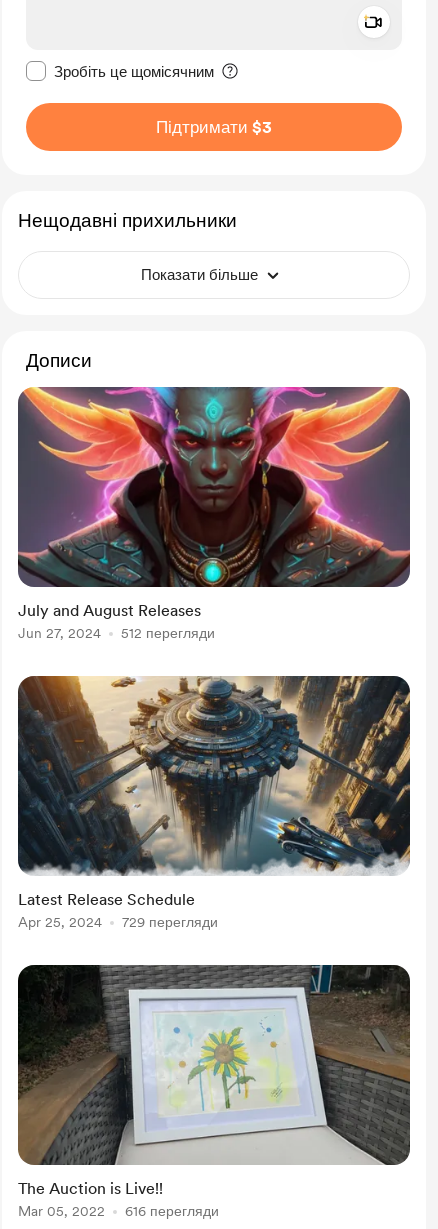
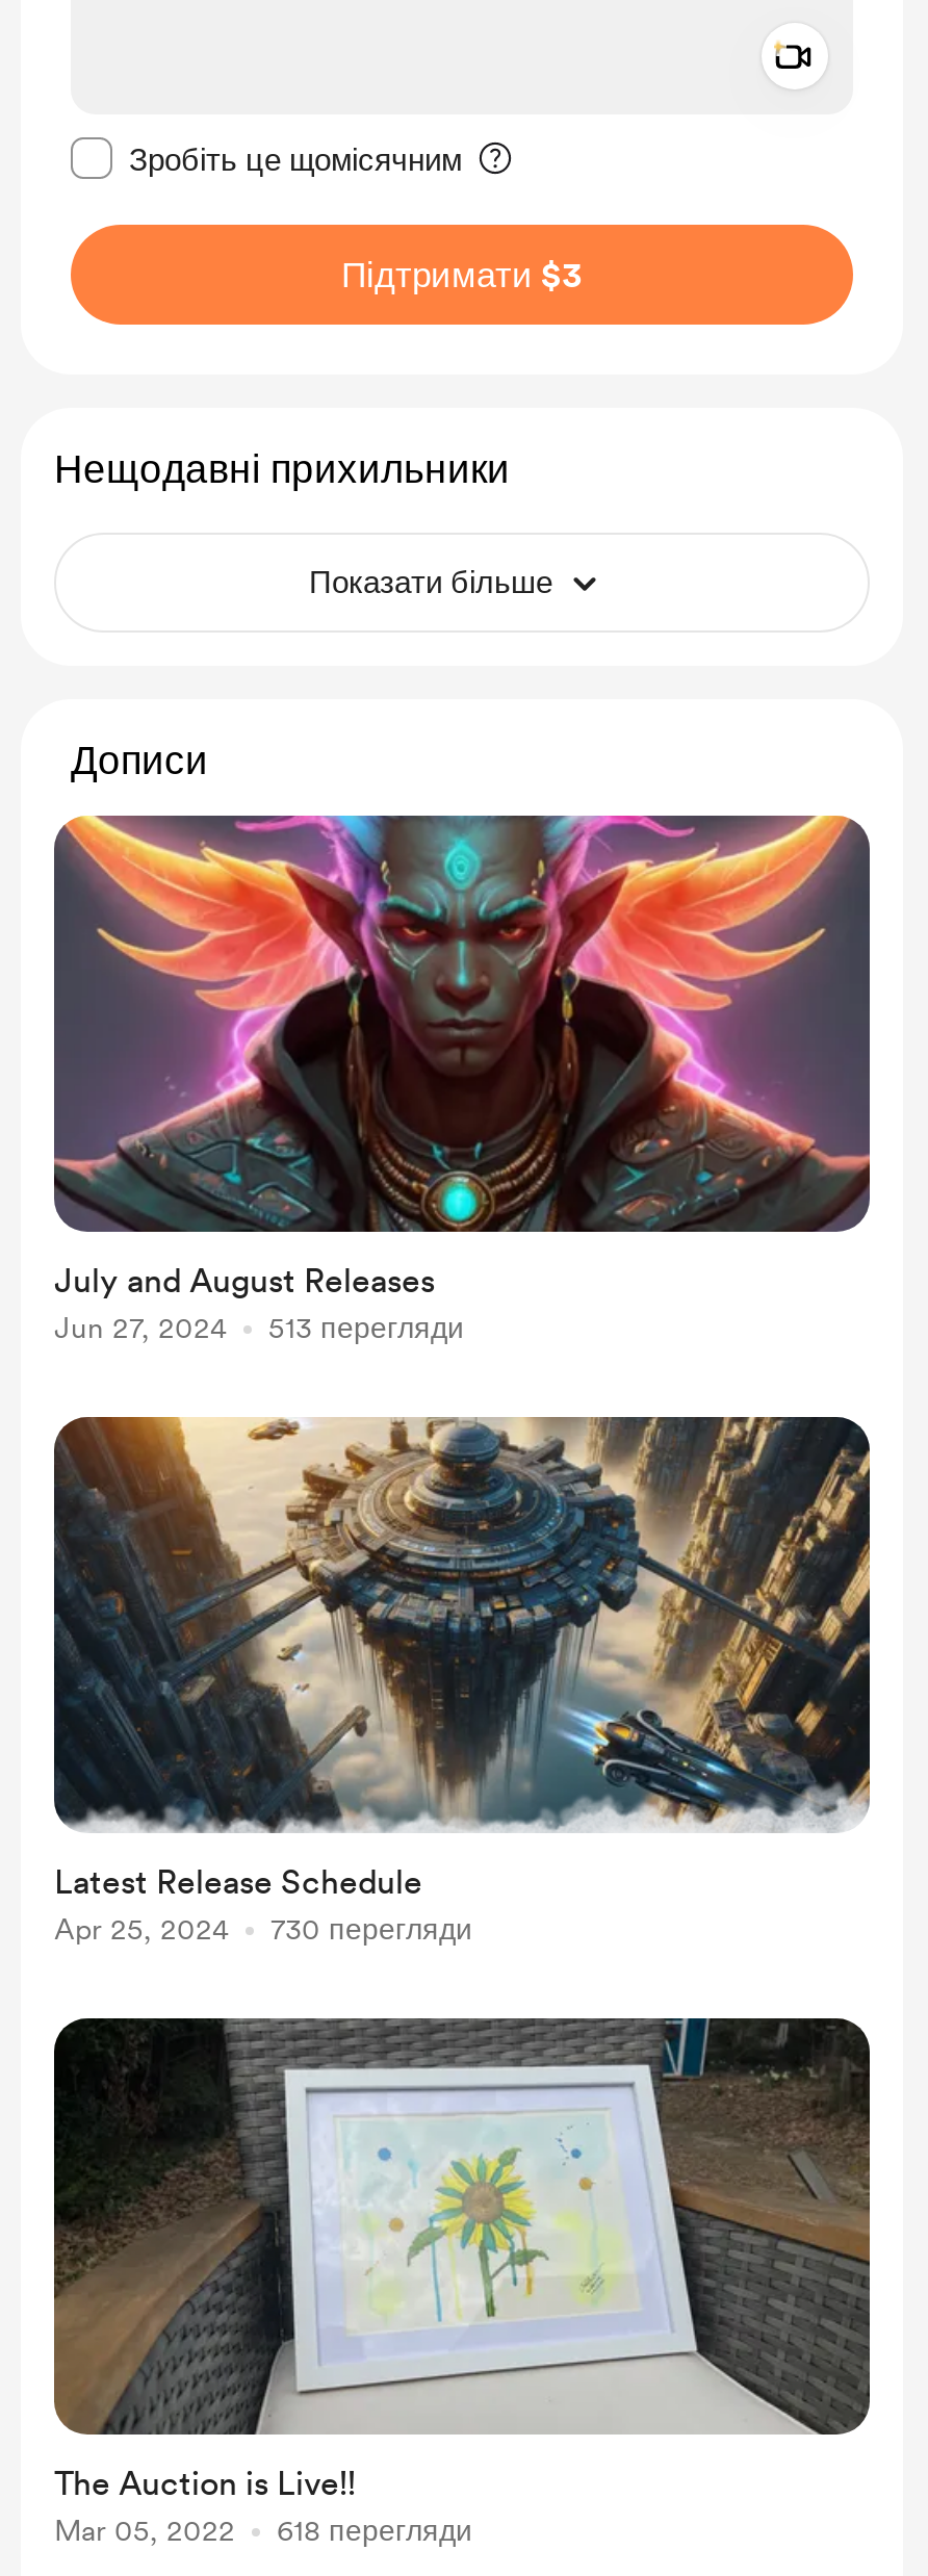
[18,625,215,641] Jun 27, 2024 512 перегляди -> [54,1311,464,1344] Jun 27, 2024 513 перегляди
[18,914,218,930] Apr 25, 2024 729 перегляди -> [54,1912,472,1946] Apr 25, 2024 730 перегляди
[18,1203,219,1219] Mar 05, 2022 616 перегляди -> [54,2514,472,2547] Mar 05, 2022 618 перегляди

